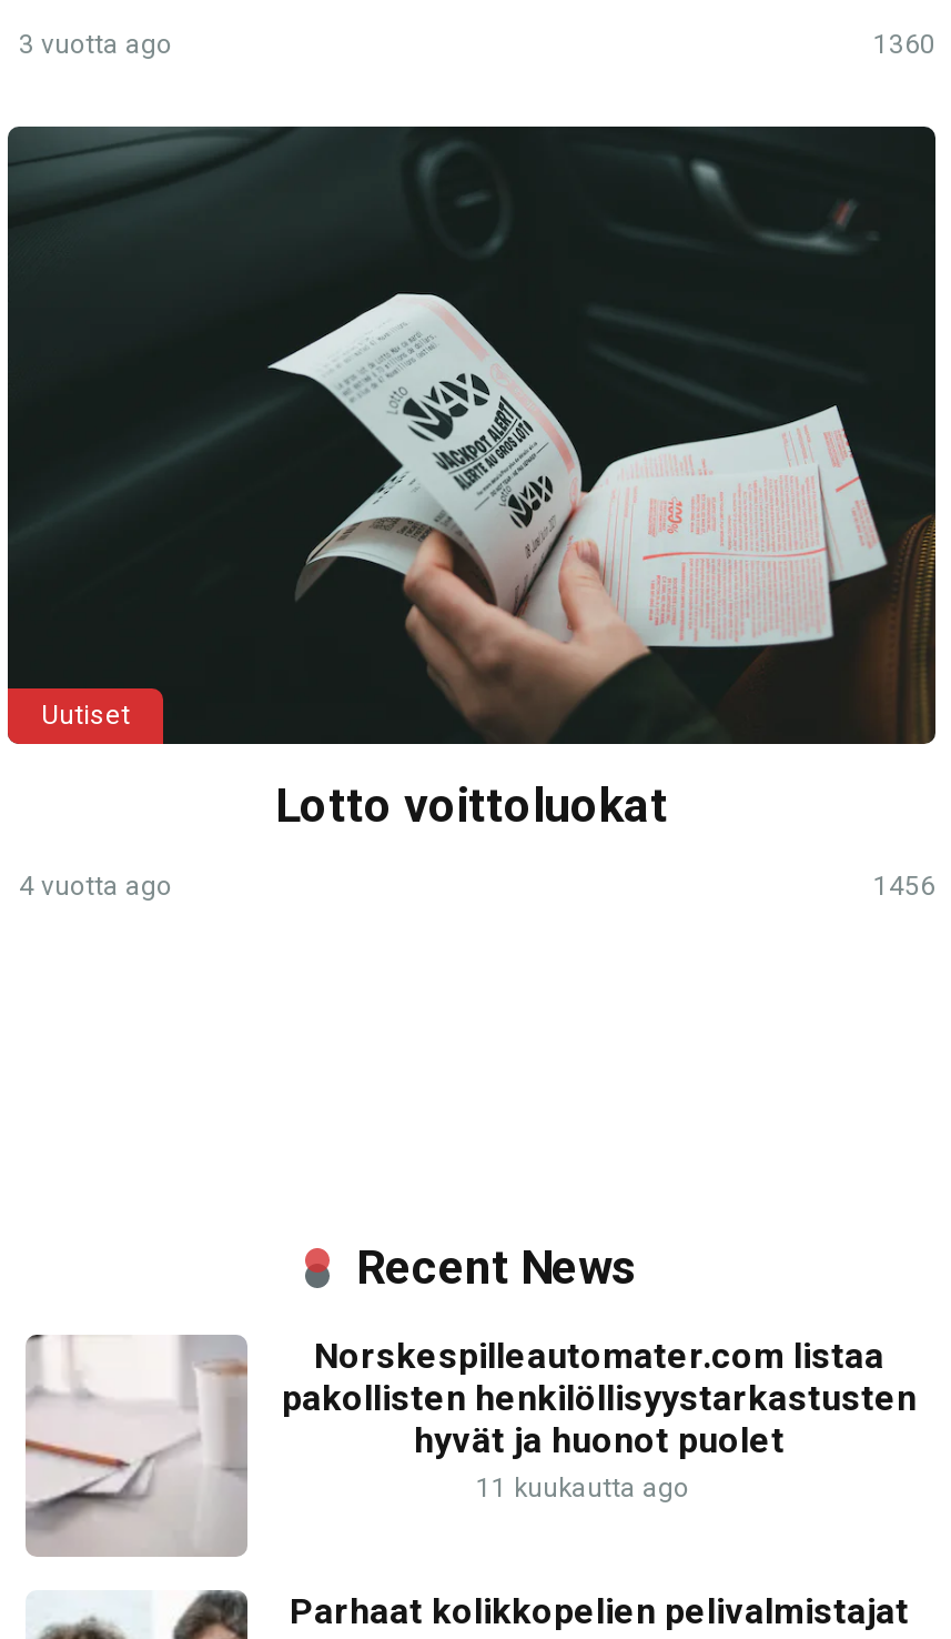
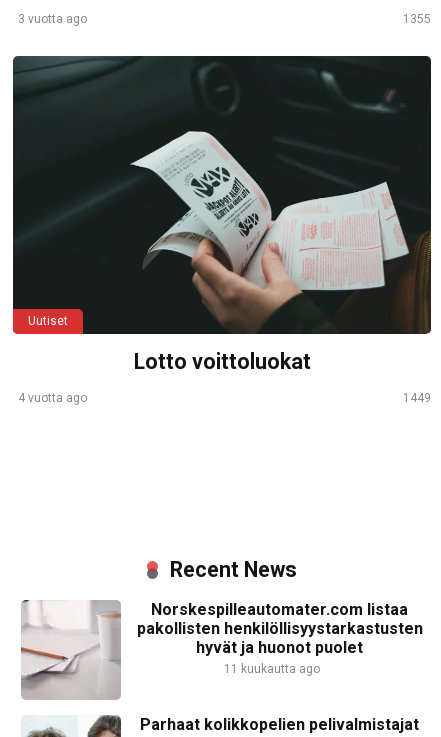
[873,28,935,59] 1360 -> [403,12,431,26] 1355
[873,871,935,902] 1456 -> [403,391,431,405] 1449

